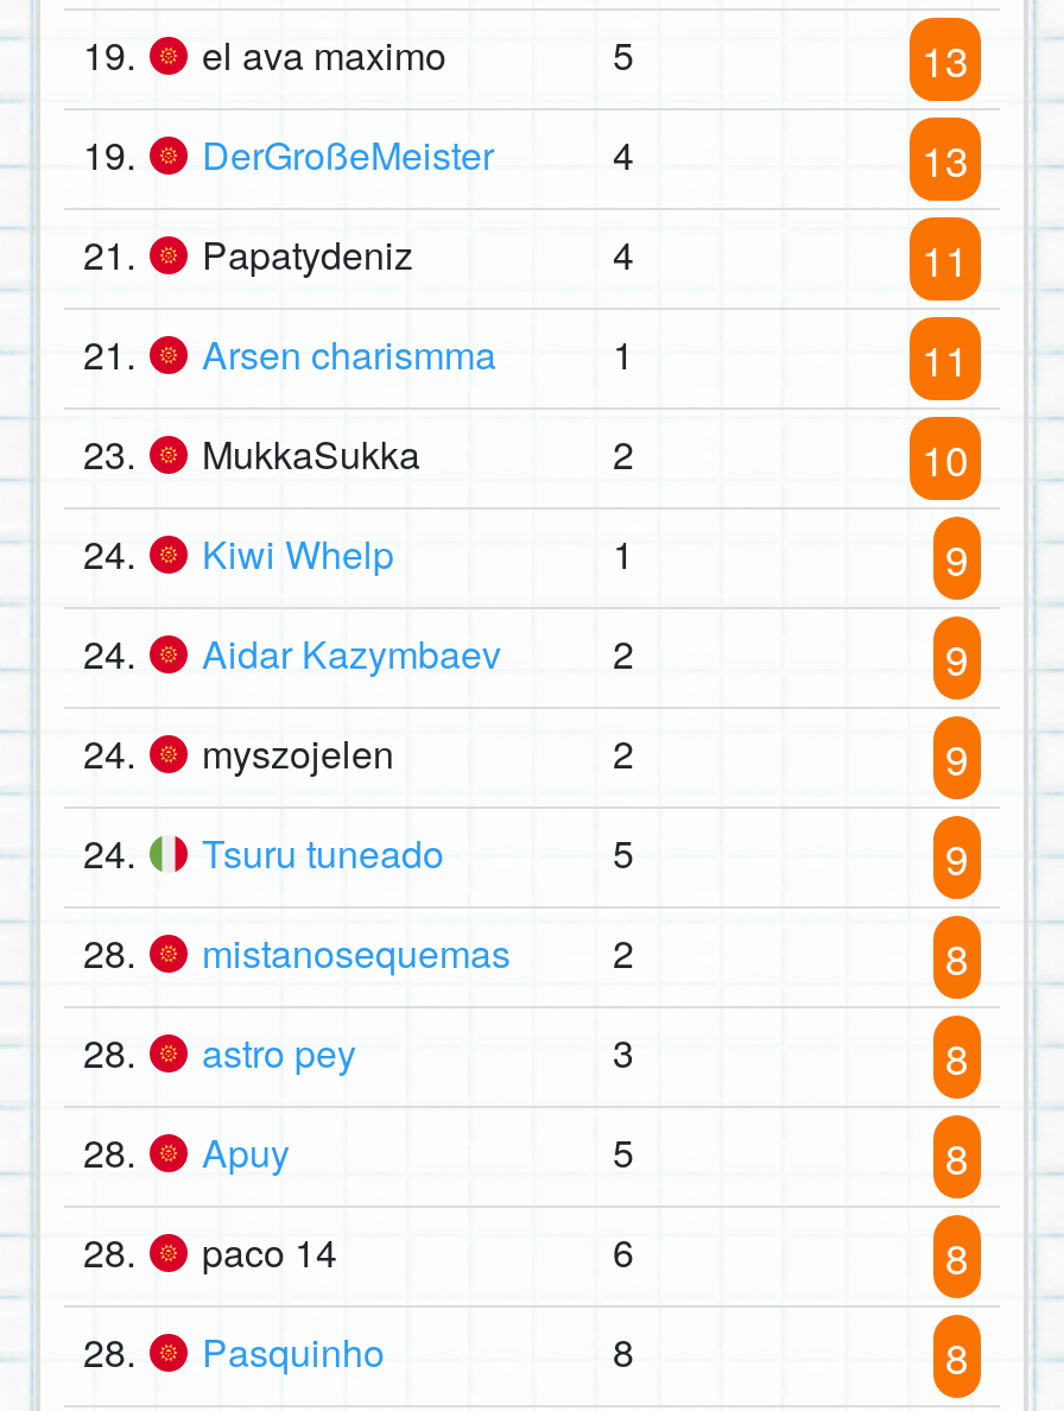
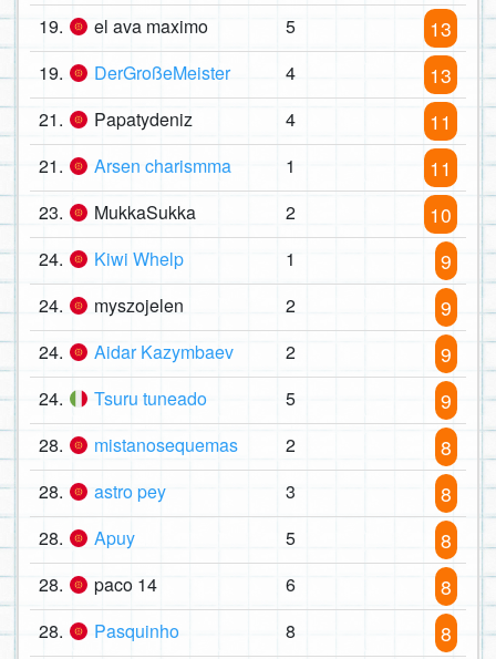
moved [202,627,501,682] -> [94,339,234,365]: Aidar Kazymbaev
moved [202,727,394,781] -> [94,293,184,318]: myszojelen

